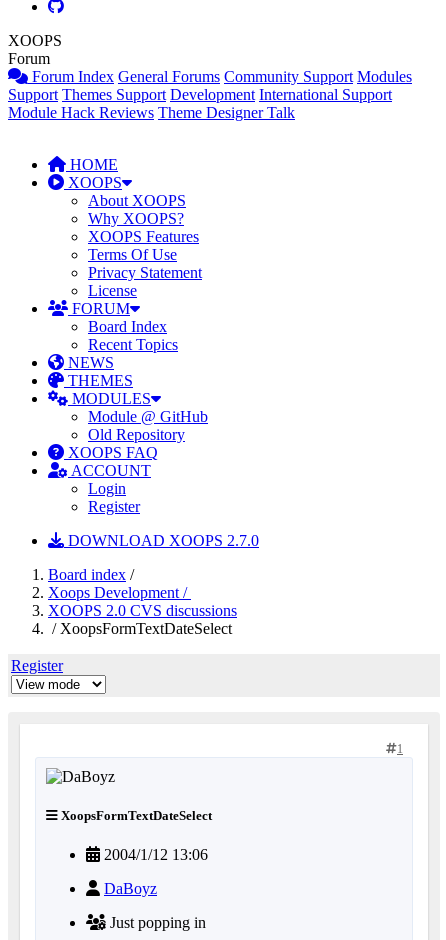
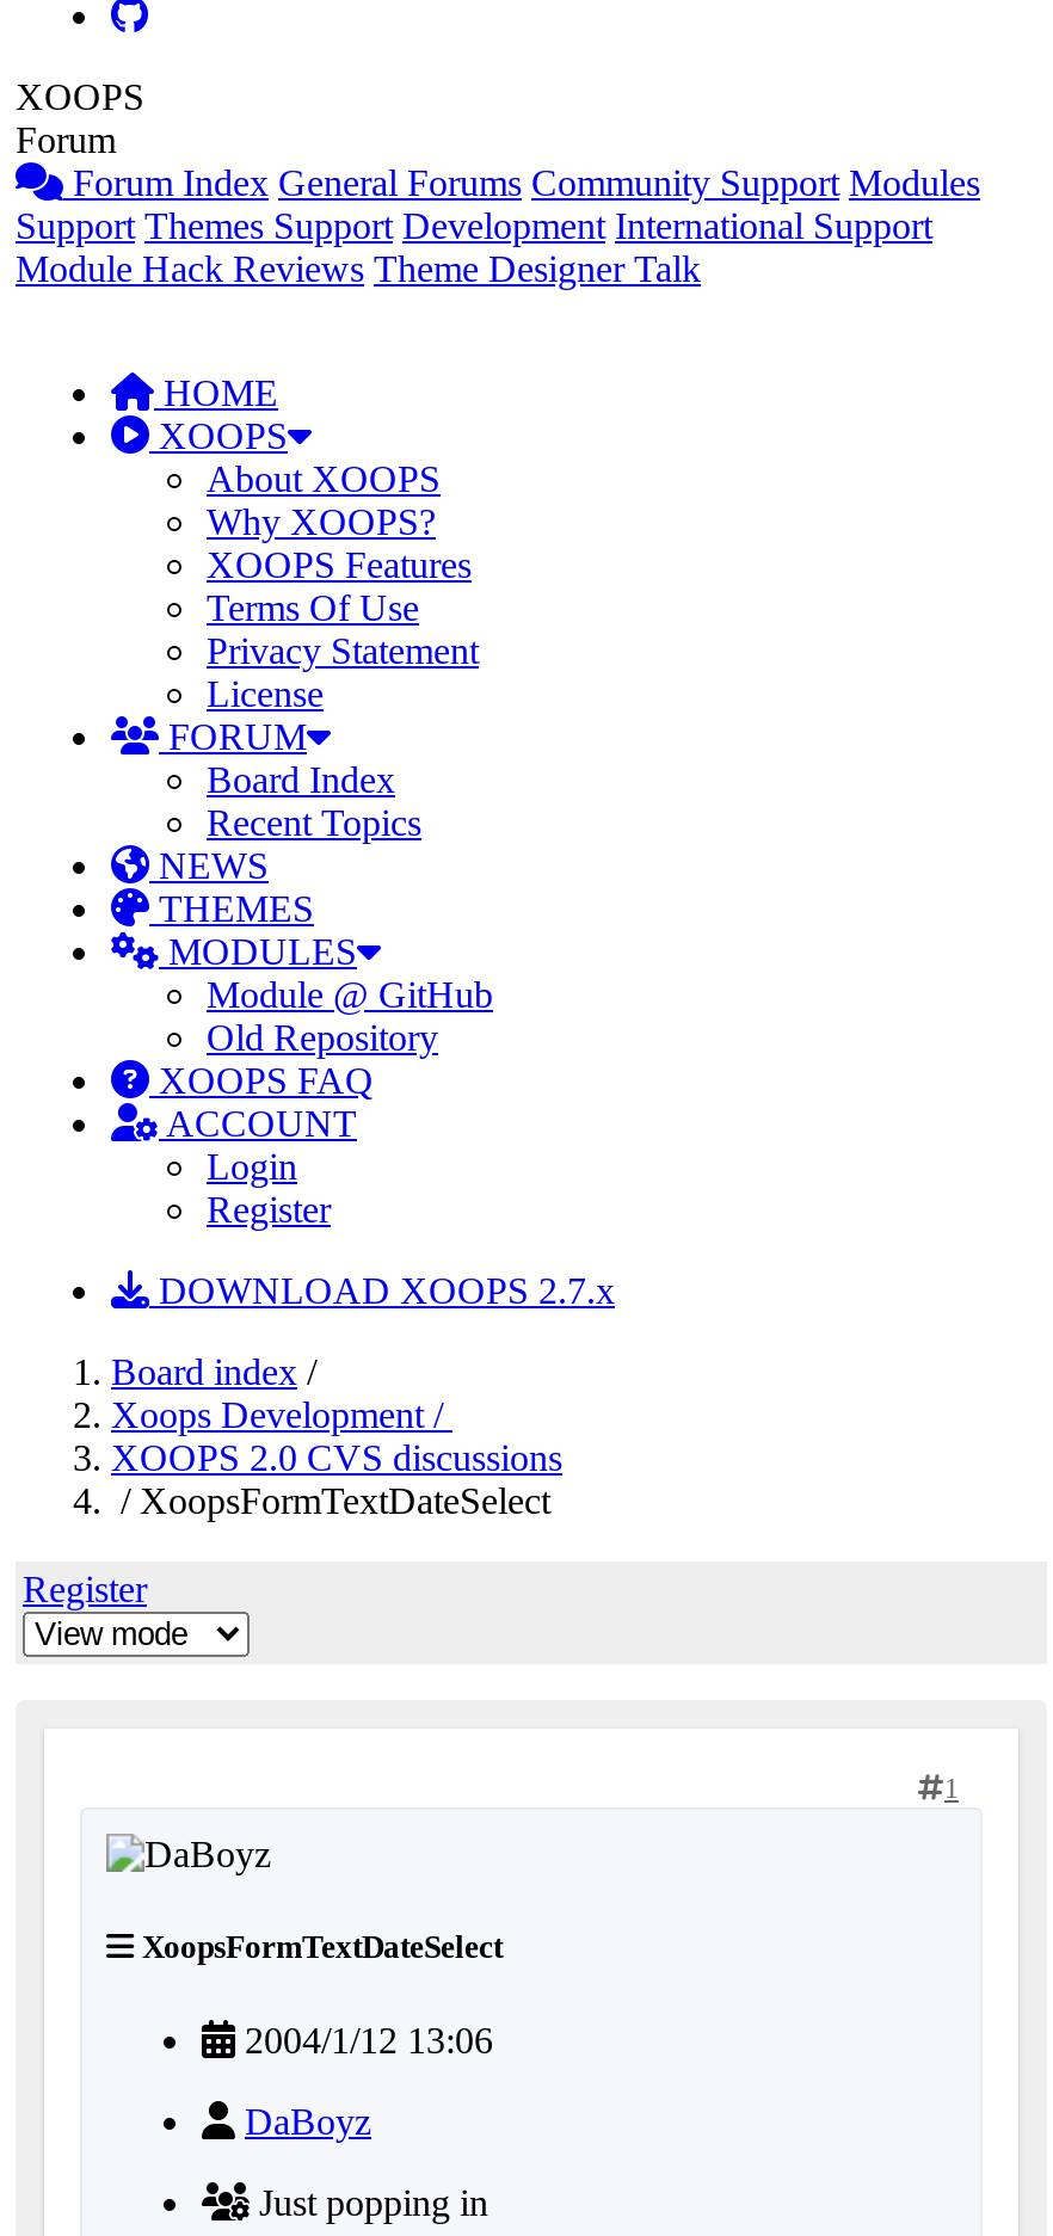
[64,532,259,549] DOWNLOAD XOOPS 2.7.0 -> [149,1270,615,1311] DOWNLOAD XOOPS 2.7.x

